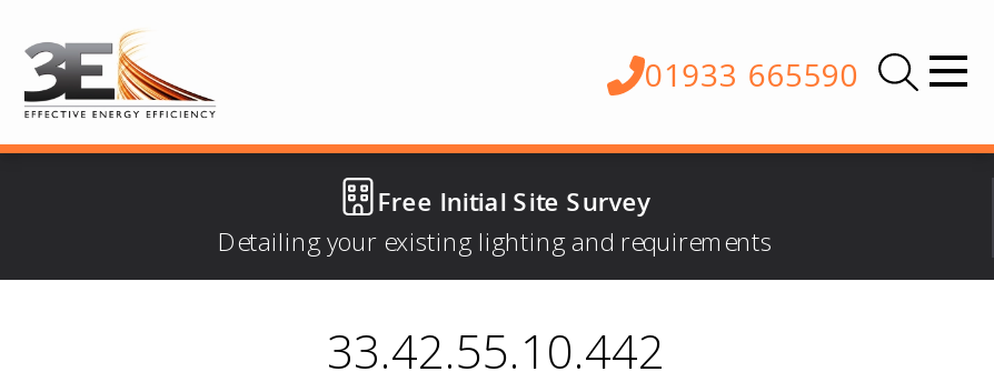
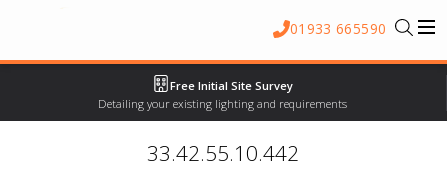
[22,31,216,120] [image] -> none

